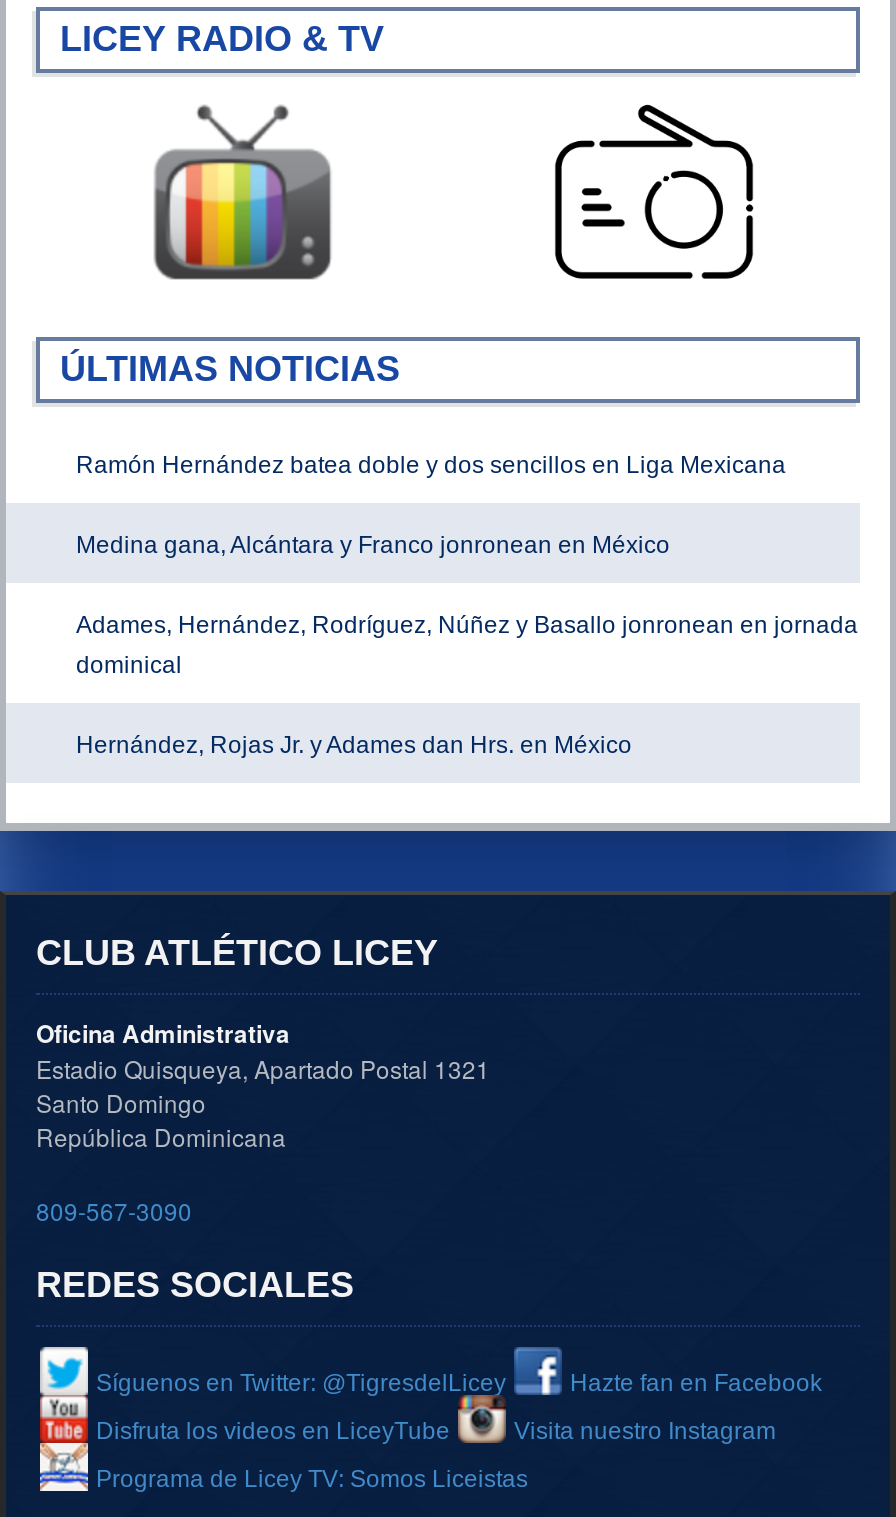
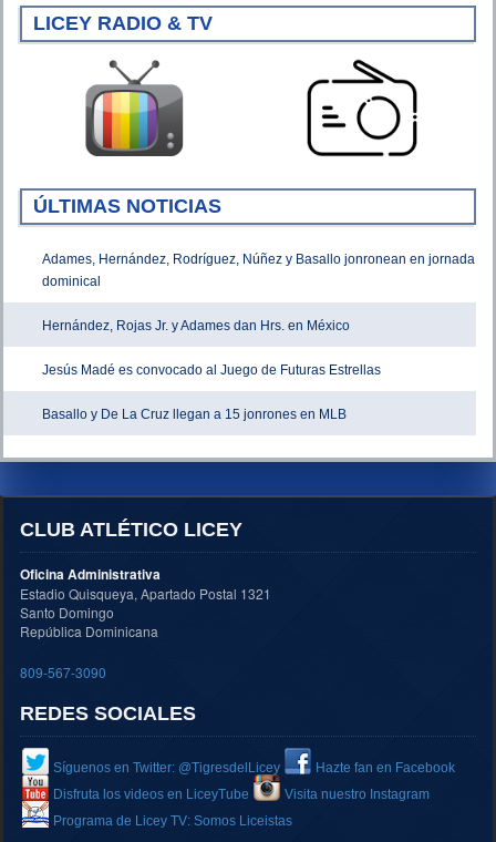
[76,450,786,558] Ramón Hernández batea doble y dos sencillos en Liga Mexicana | Medina gana, Alcántara y Franco jonronean en México -> none
moved [76,610,858,758] -> [42,251,475,333]: Adames, Hernández, Rodríguez, Núñez y Basallo jonronean en jornada | dominical | Hernández, Rojas Jr. y Adames dan Hrs. en México
none -> [42,362,381,422] Jesús Madé es convocado al Juego de Futuras Estrellas | Basallo y De La Cruz llegan a 15 jonrones en MLB

